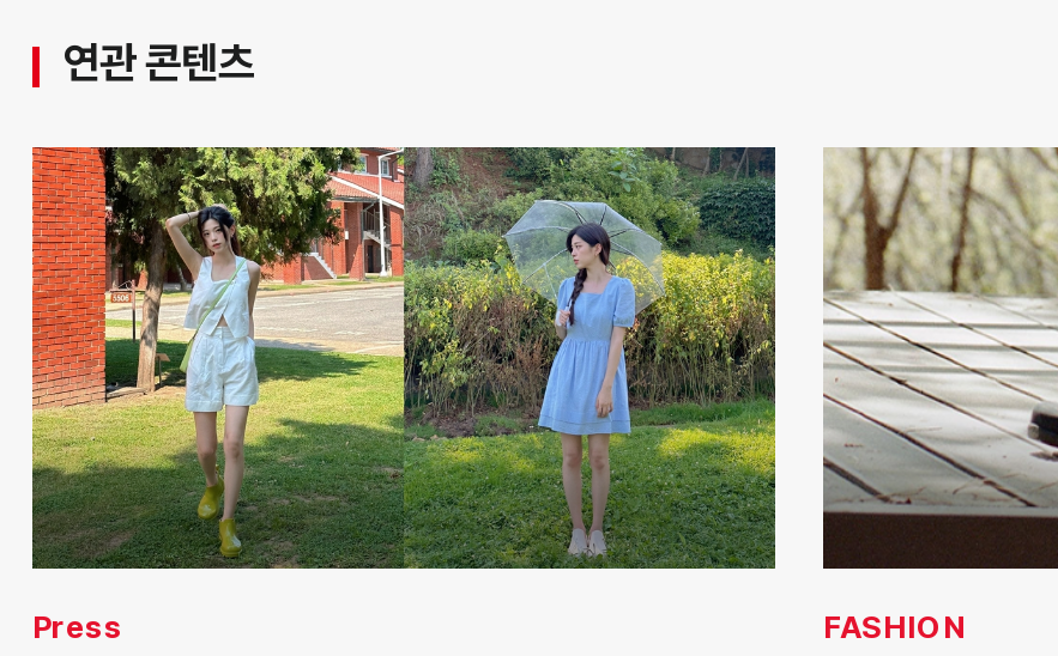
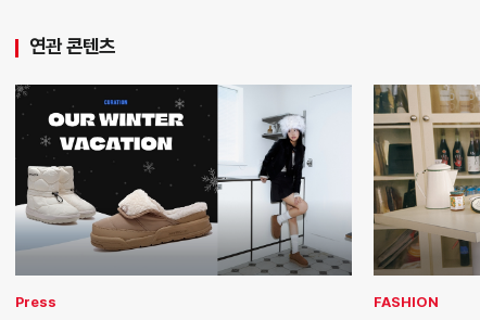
[30,145,778,571] [image] -> [14,84,352,276] [image]
[823,147,1051,569] [image] -> [372,85,477,276] [image]

